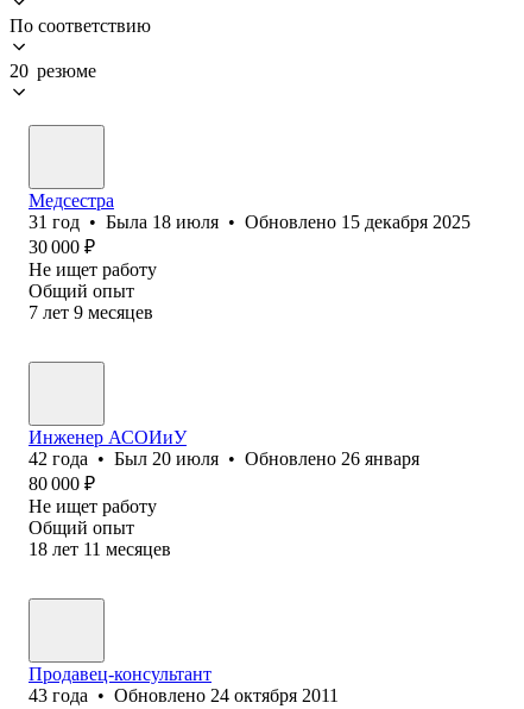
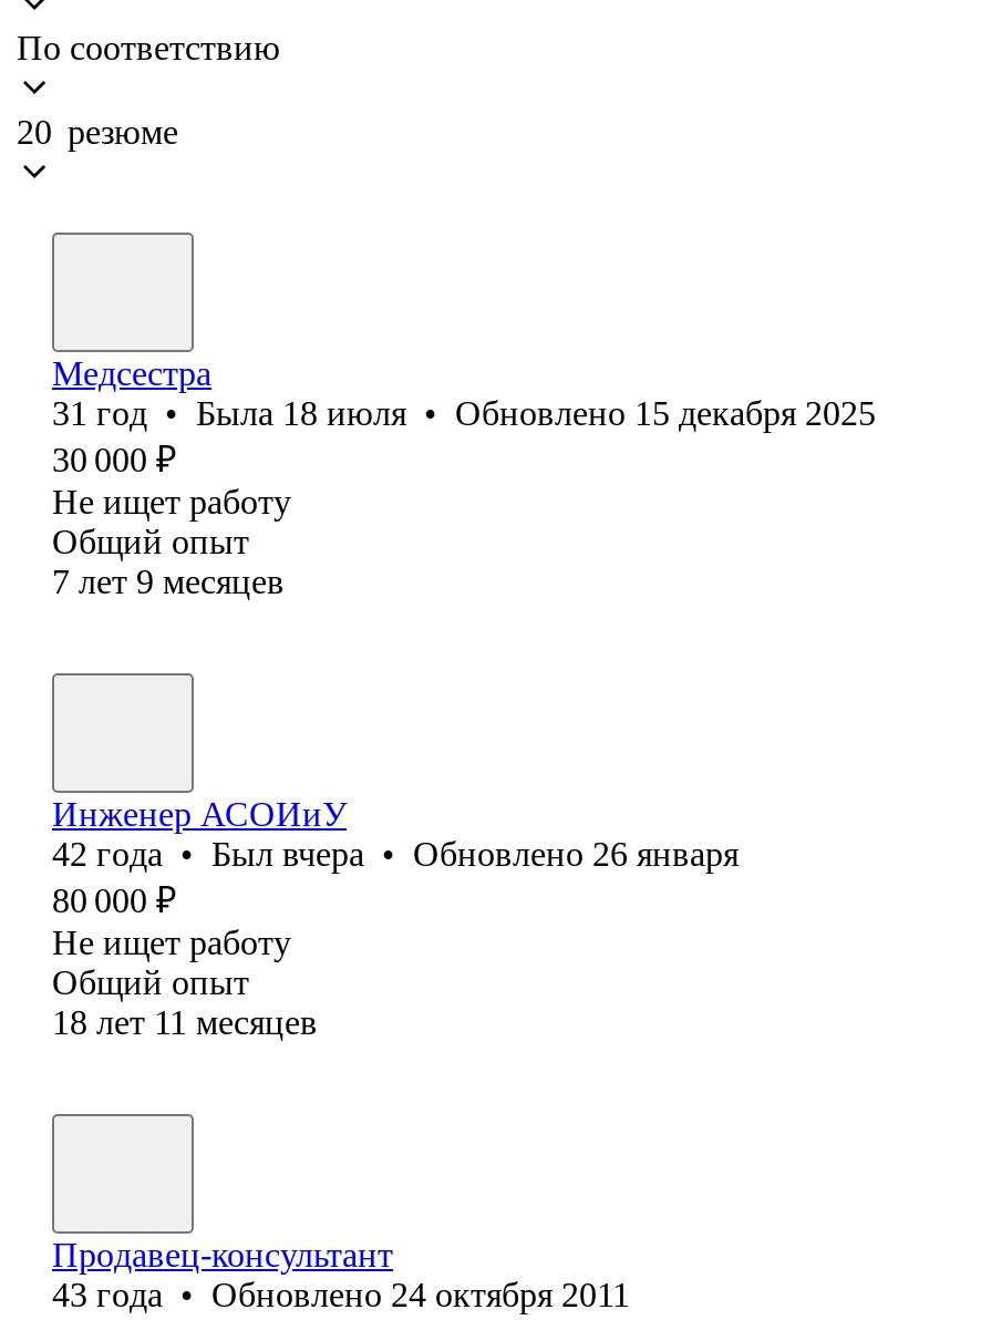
[29,448,419,469] 42 года • Был 20 июля • Обновлено 26 января -> [52,835,739,872] 42 года • Был вчера • Обновлено 26 января

